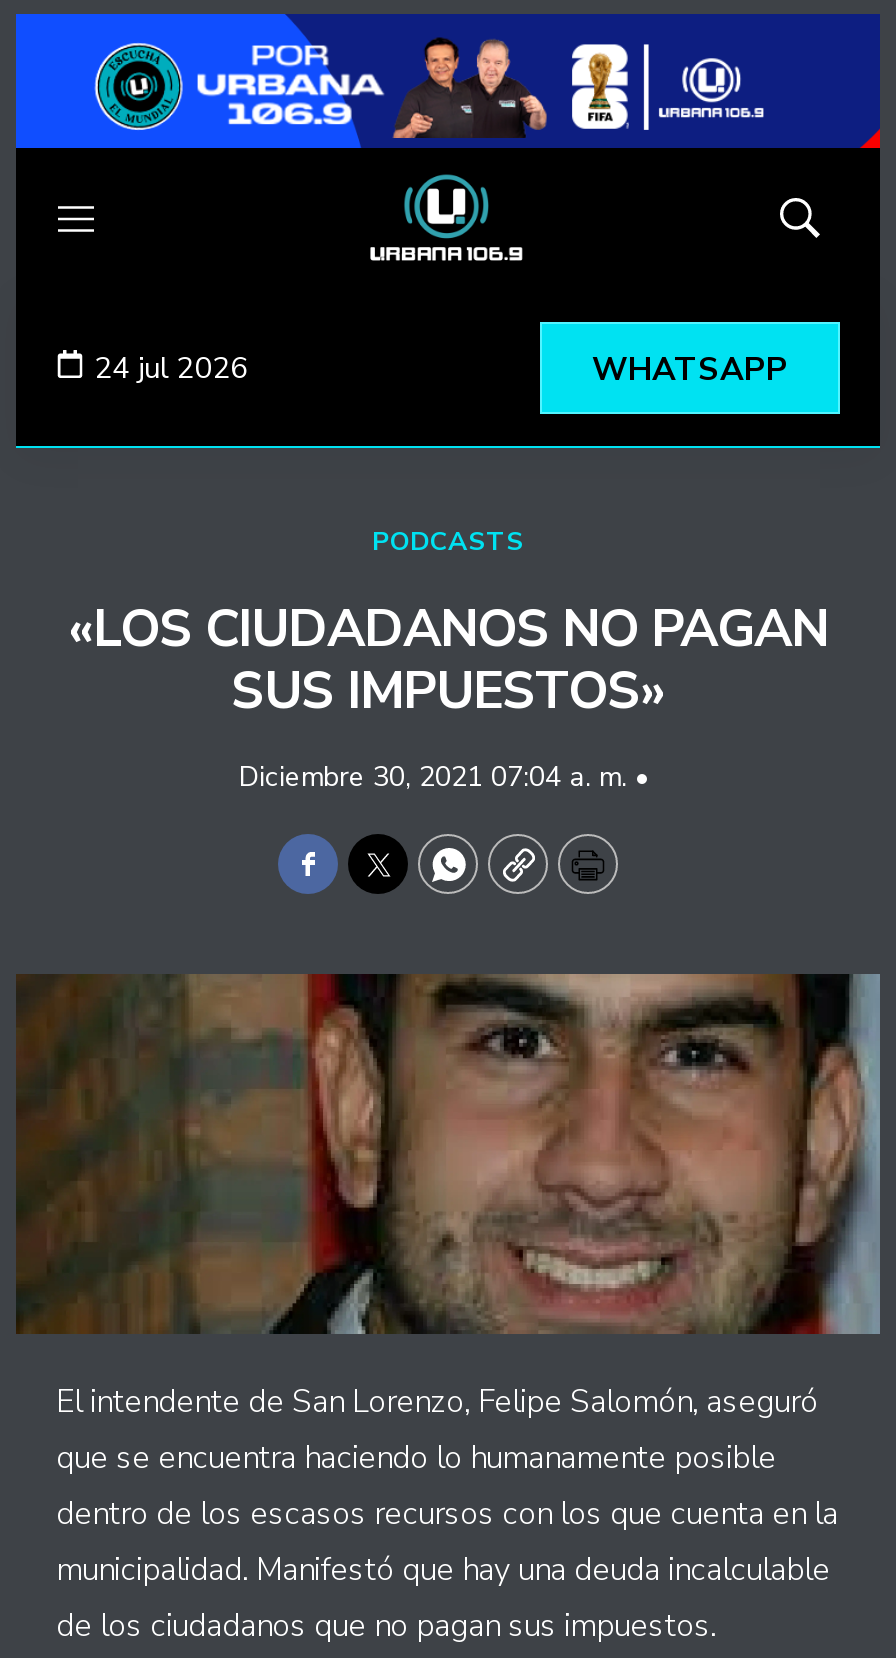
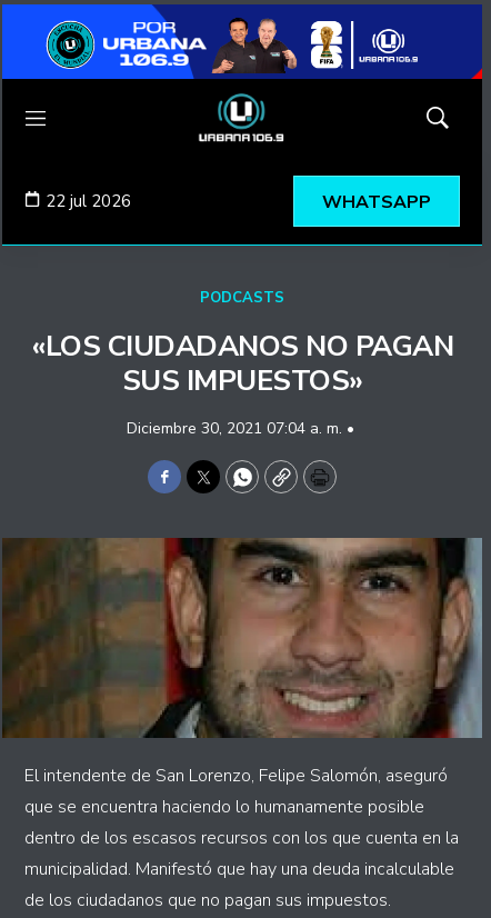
[94,347,248,387] 24 jul 2026 -> [46,190,131,212] 22 jul 2026

